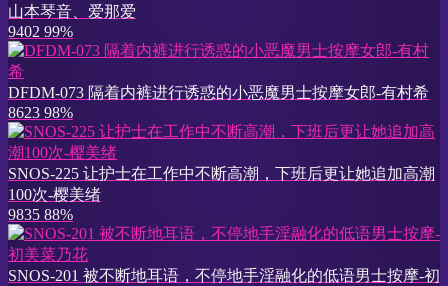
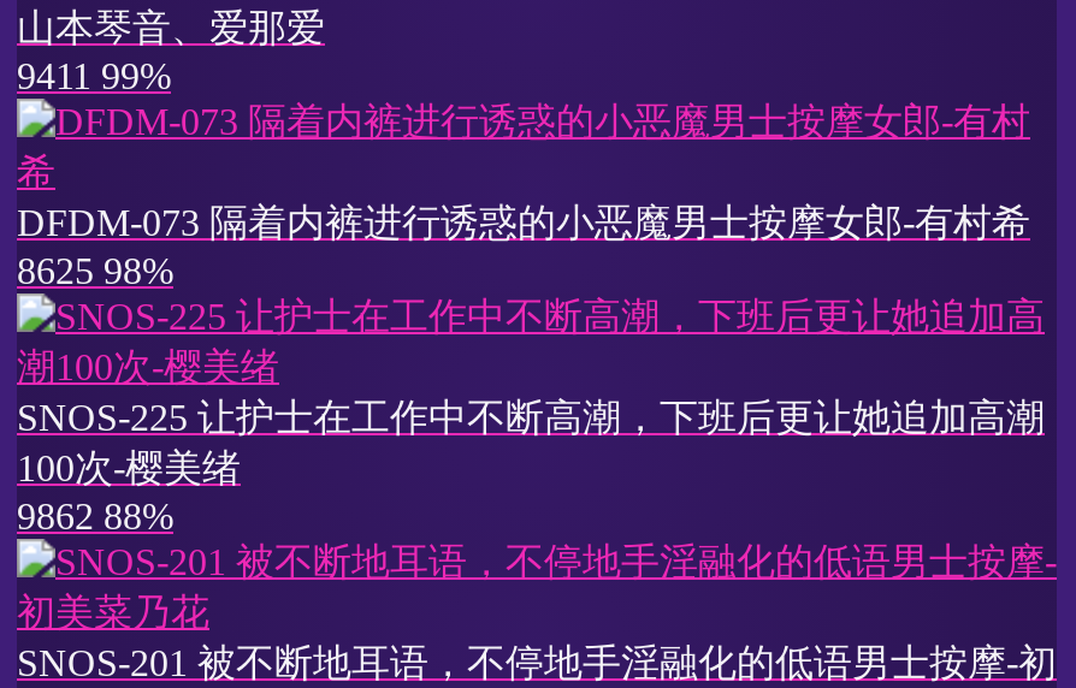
[8,23,73,40] 9402 99% -> [17,55,171,96] 9411 99%
[8,104,73,121] 8623 98% -> [17,249,173,290] 8625 98%
[8,206,73,223] 9835 88% -> [17,495,173,536] 9862 88%

